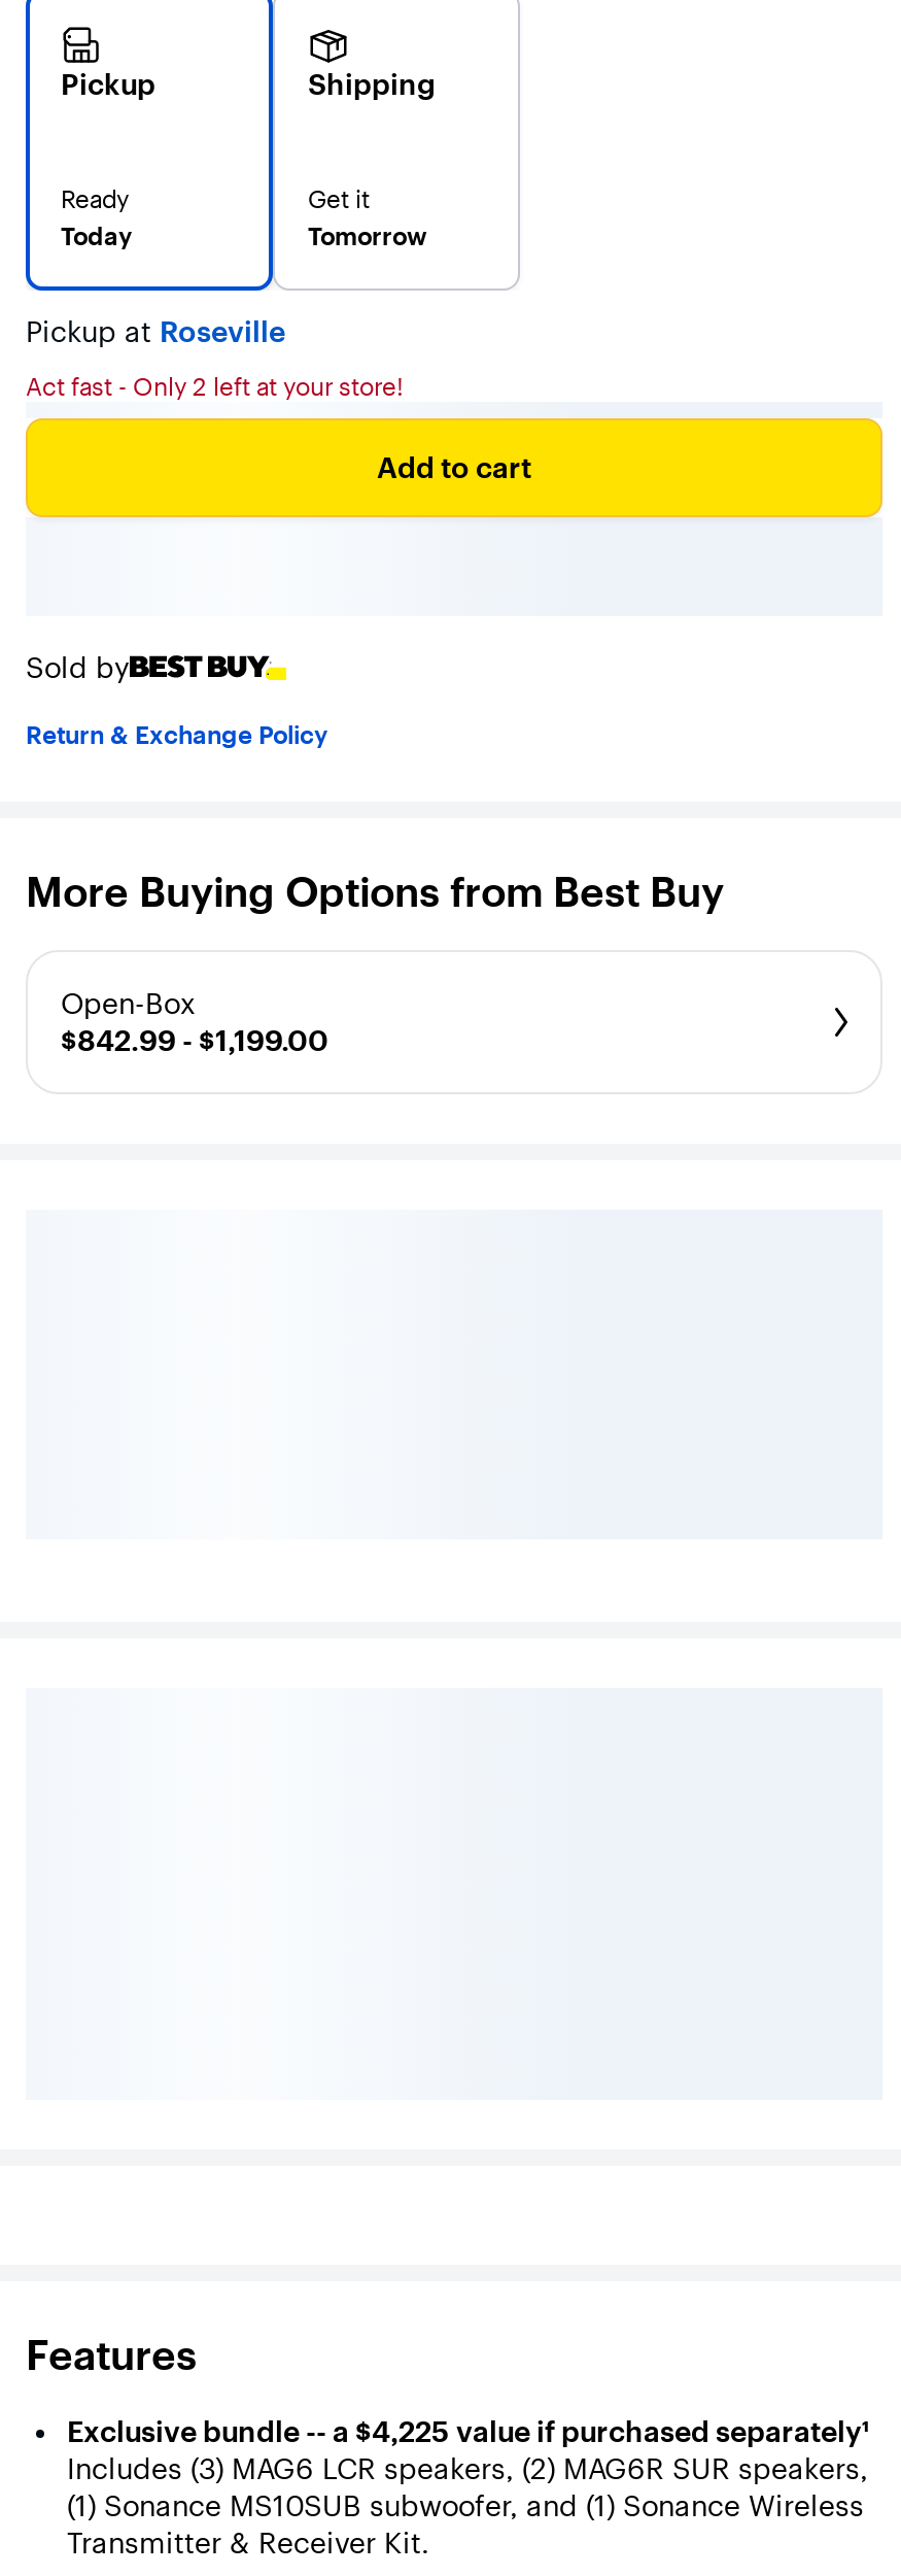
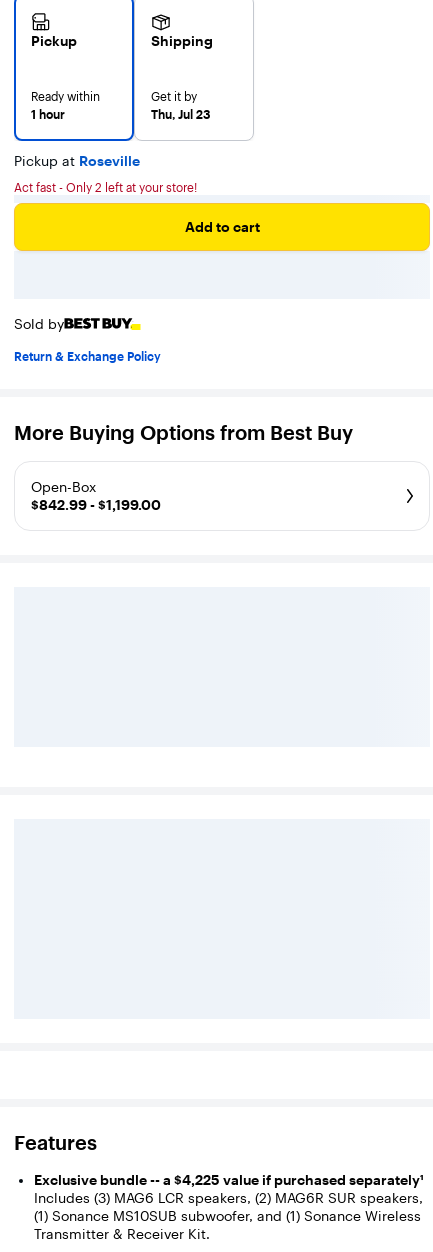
[61,183,133,251] Ready | Today -> [31,89,100,122] Ready within | 1 hour
[308,183,427,251] Get it | Tomorrow -> [151,89,211,122] Get it by | Thu, Jul 23

